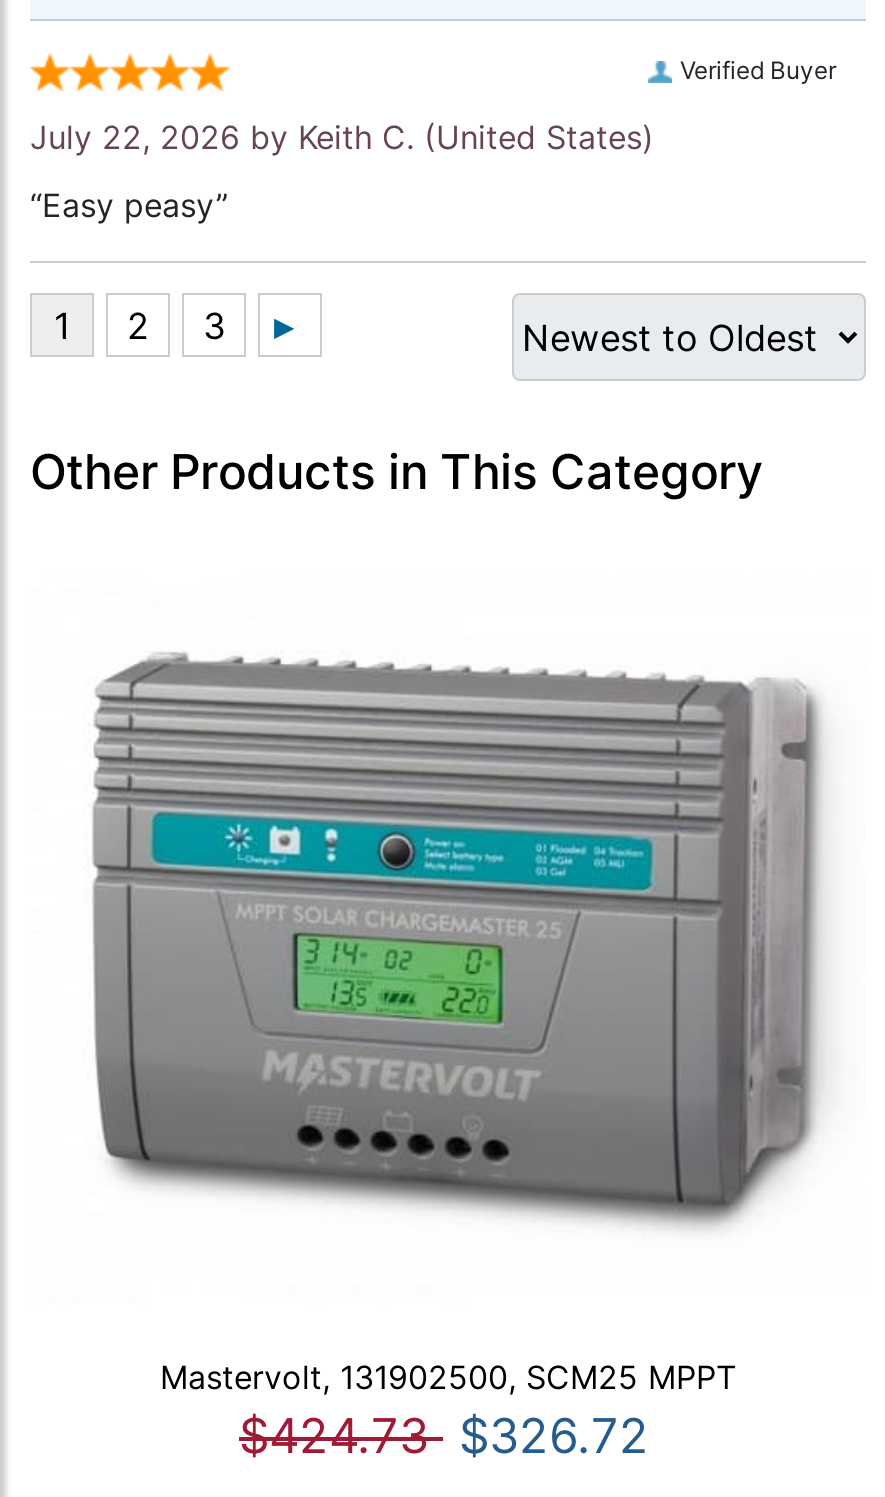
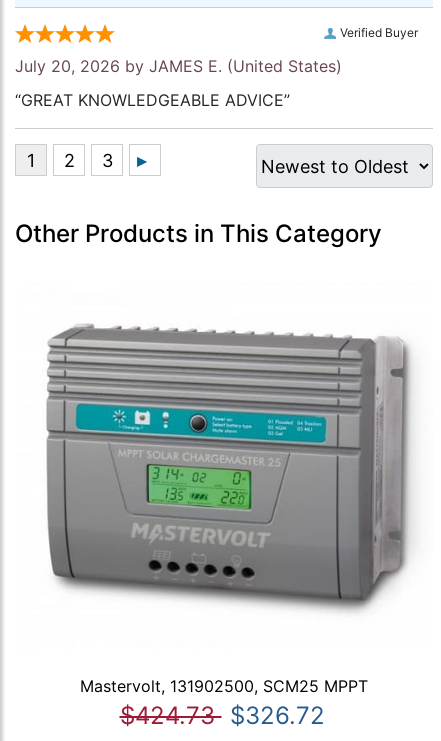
[30,117,654,157] July 22, 2026 by Keith C. (United States) -> [15,56,342,76] July 20, 2026 by JAMES E. (United States)
[30,185,228,225] “Easy peasy” -> [15,90,290,110] “GREAT KNOWLEDGEABLE ADVICE”

